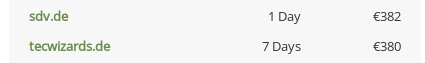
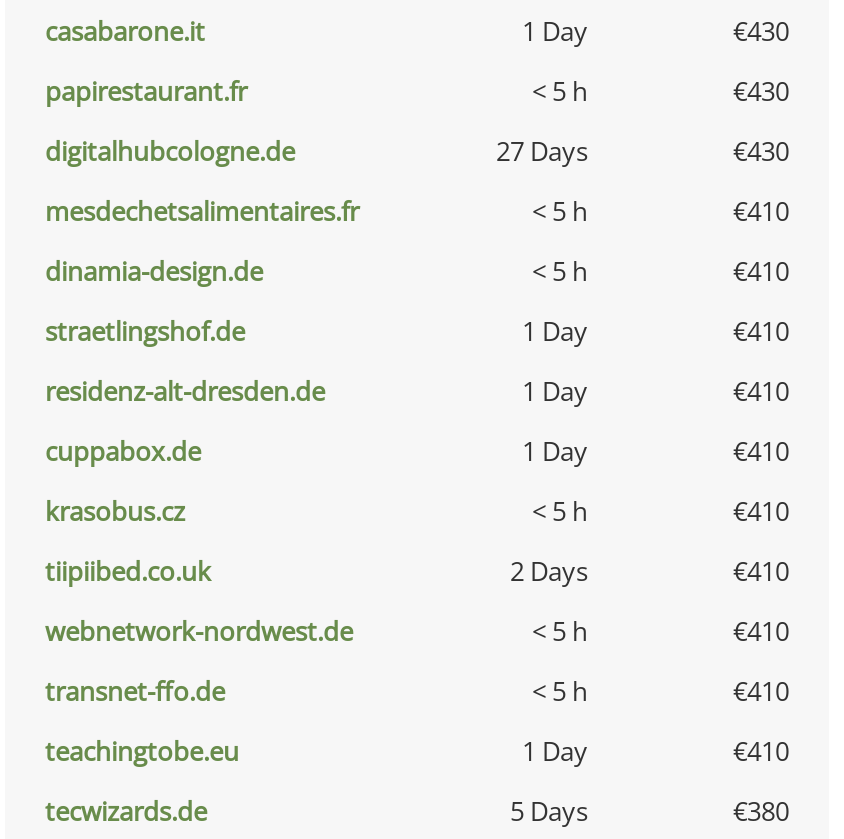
[29,7,68,25] sdv.de -> [45,13,205,49] casabarone.it
[373,7,401,25] €382 -> [45,13,789,769] €430 | papirestaurant.fr | < 5 h | €430 | digitalhubcologne.de | 27 Days | €430 | mesdechetsalimentaires.fr | < 5 h | €410 | dinamia-design.de | < 5 h | €410 | straetlingshof.de | 1 Day | €410 | residenz-alt-dresden.de | 1 Day | €410 | cuppabox.de | 1 Day | €410 | krasobus.cz | < 5 h | €410 | tiipiibed.co.uk | 2 Days | €410 | webnetwork-nordwest.de | < 5 h | €410 | transnet-ffo.de | < 5 h | €410 | teachingtobe.eu | 1 Day | €410
[261,37,300,55] 7 Days -> [510,793,588,829] 5 Days

